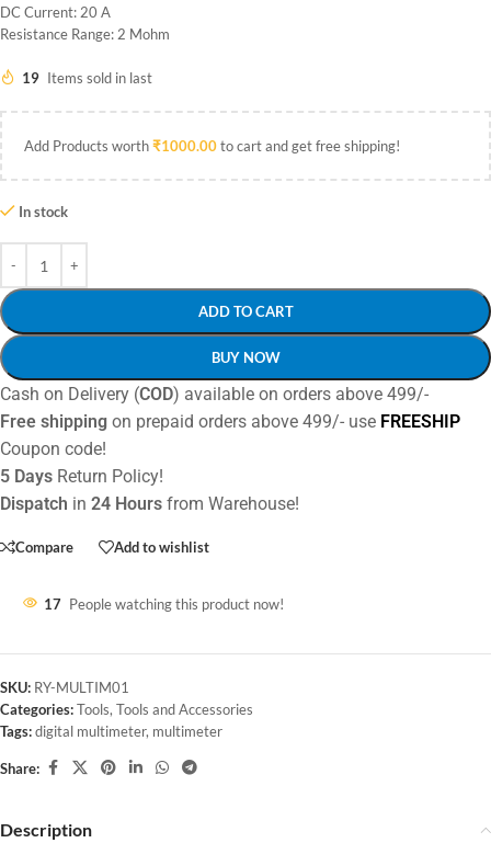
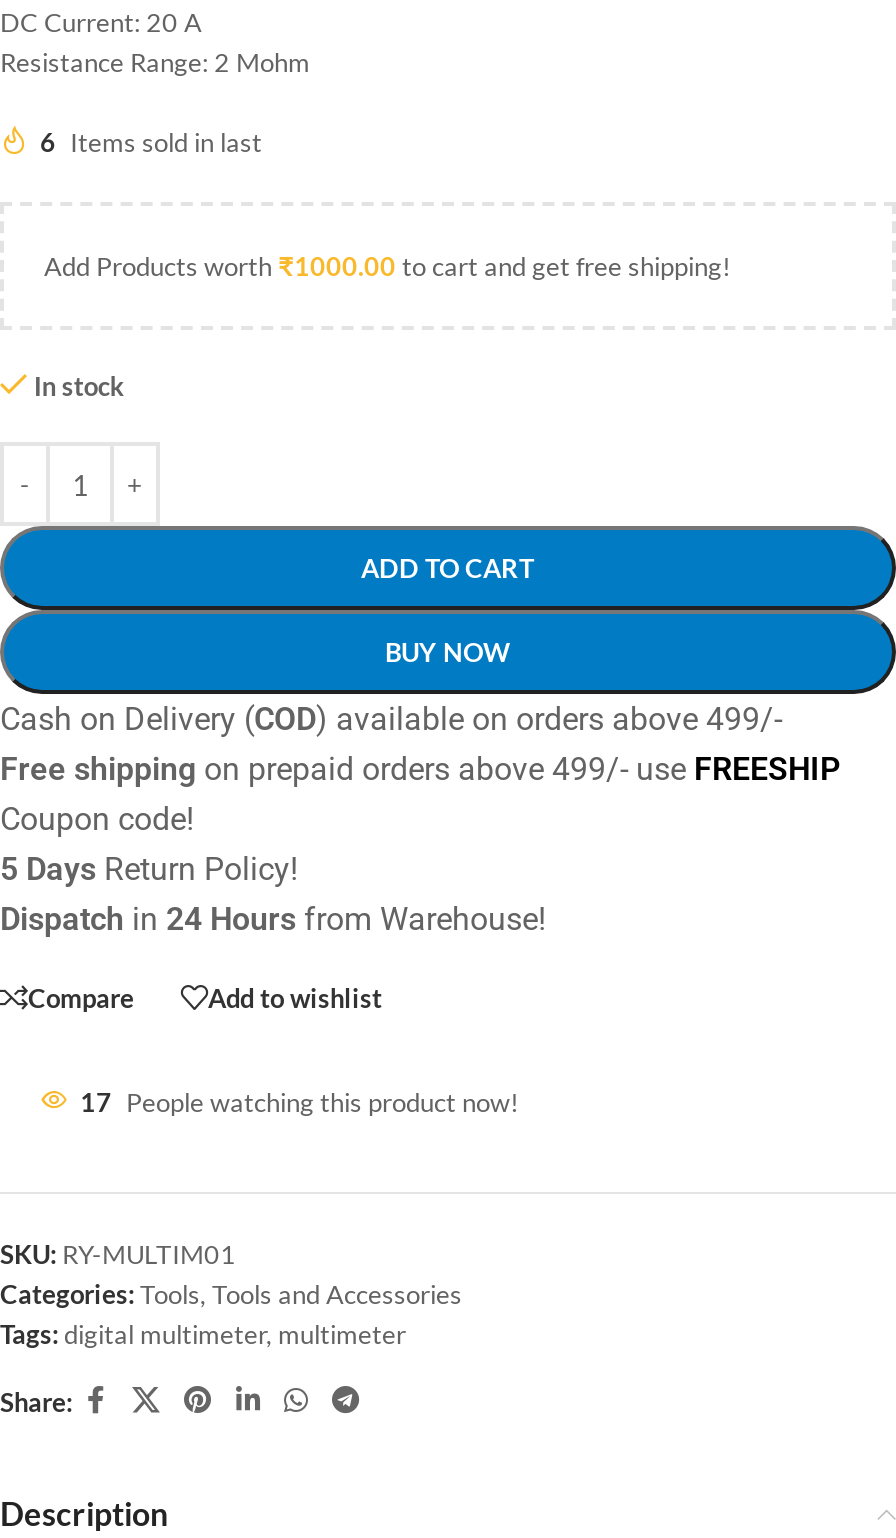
[22,69,152,87] 19 Items sold in last -> [40,126,262,158] 6 Items sold in last

